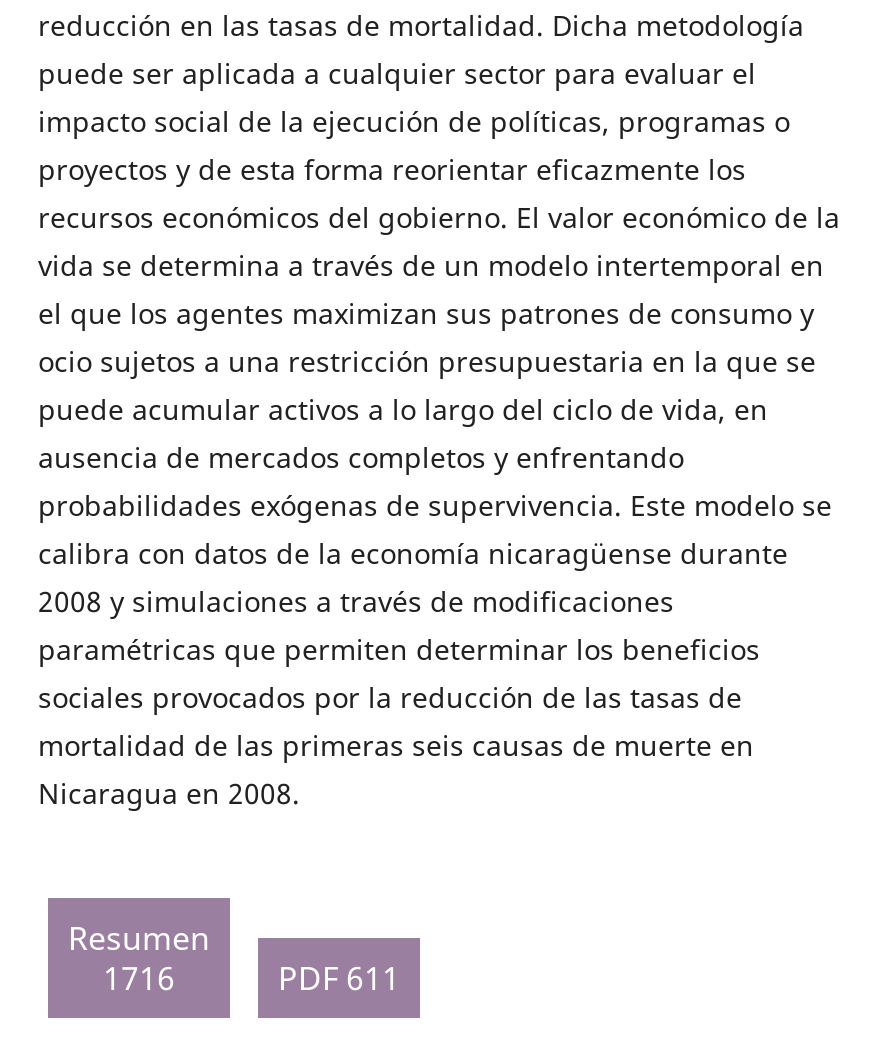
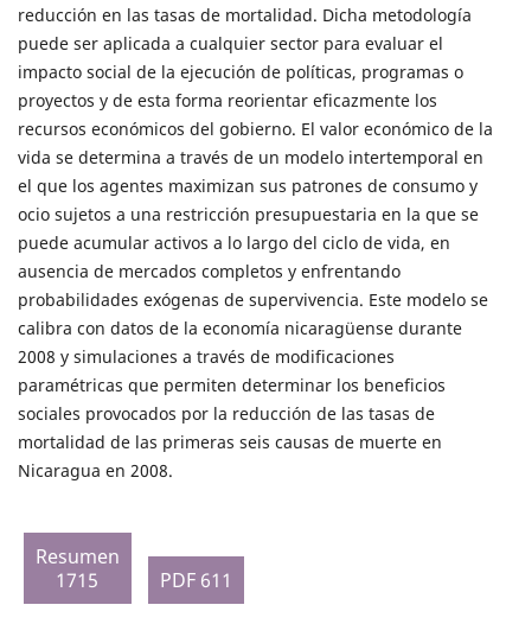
[103,956,175,1000] 1716 -> [56,567,99,593] 1715

